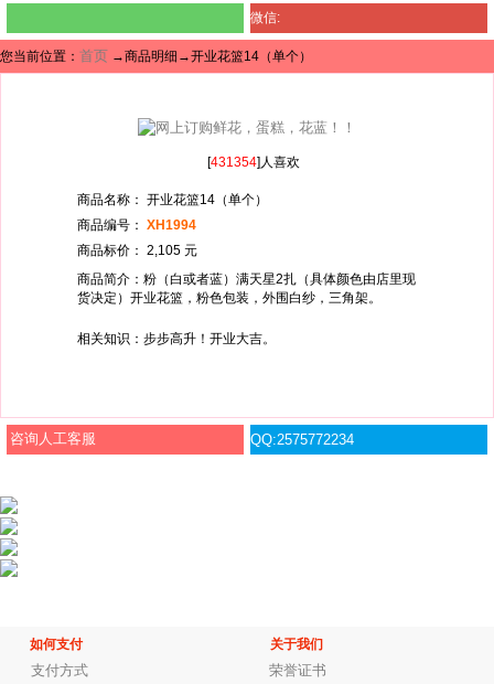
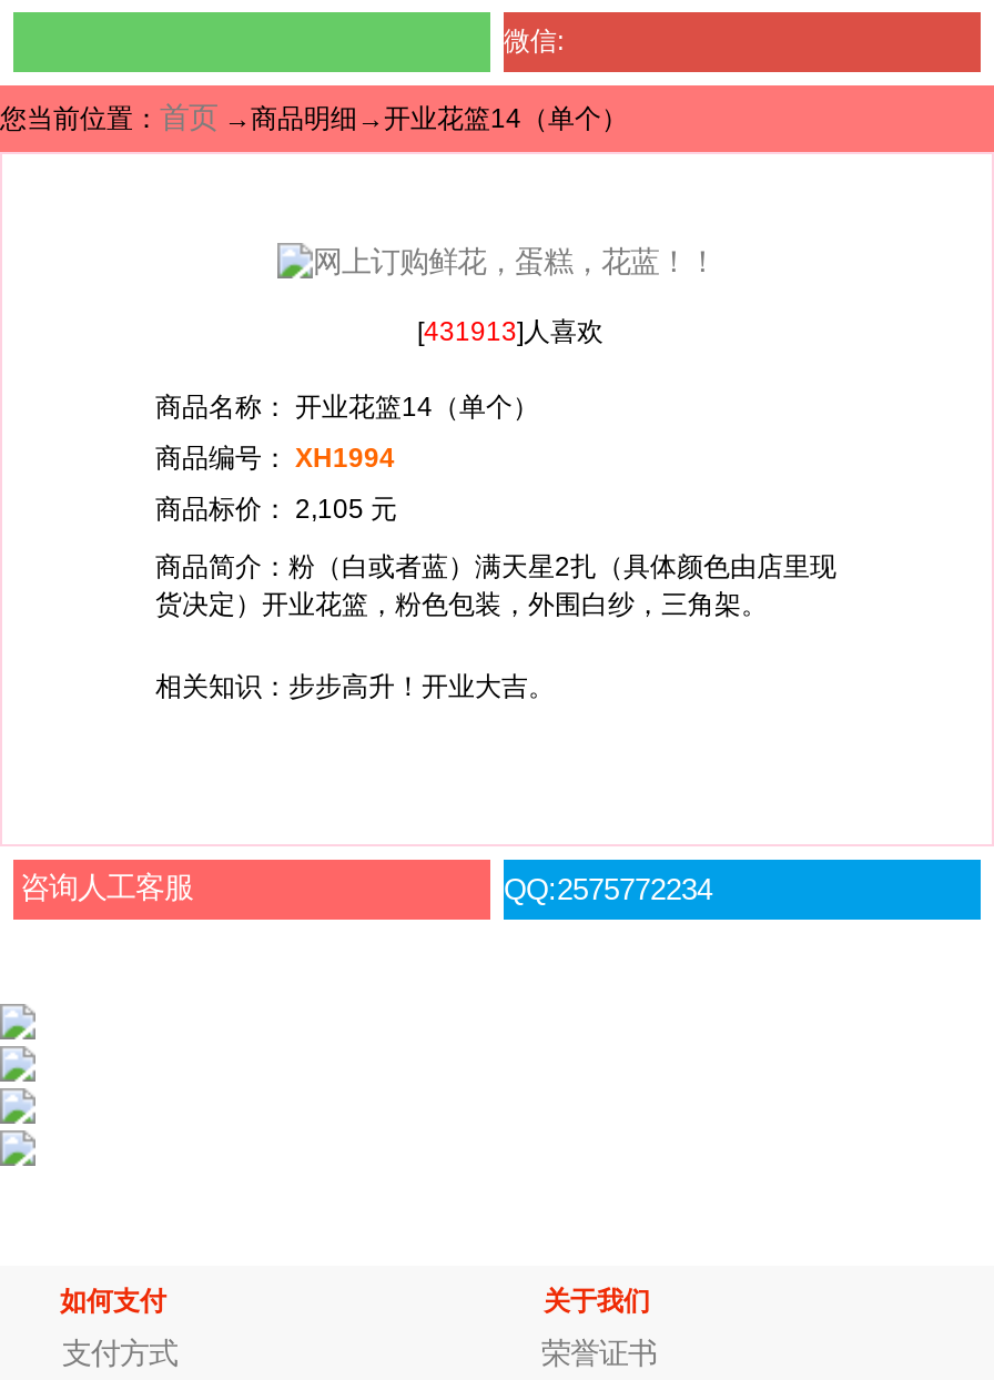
[194,154,300,170] [431354]人喜欢 -> [390,316,603,347] [431913]人喜欢

